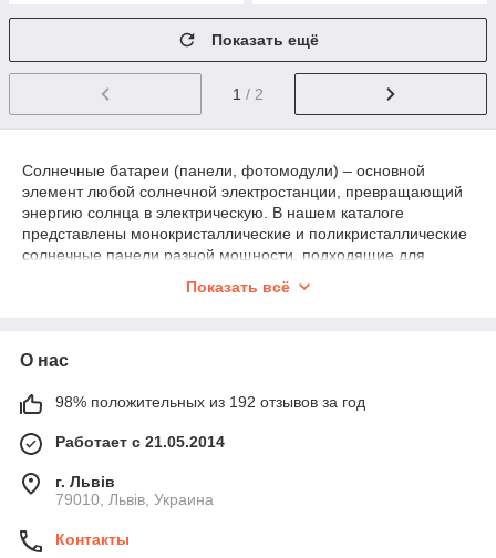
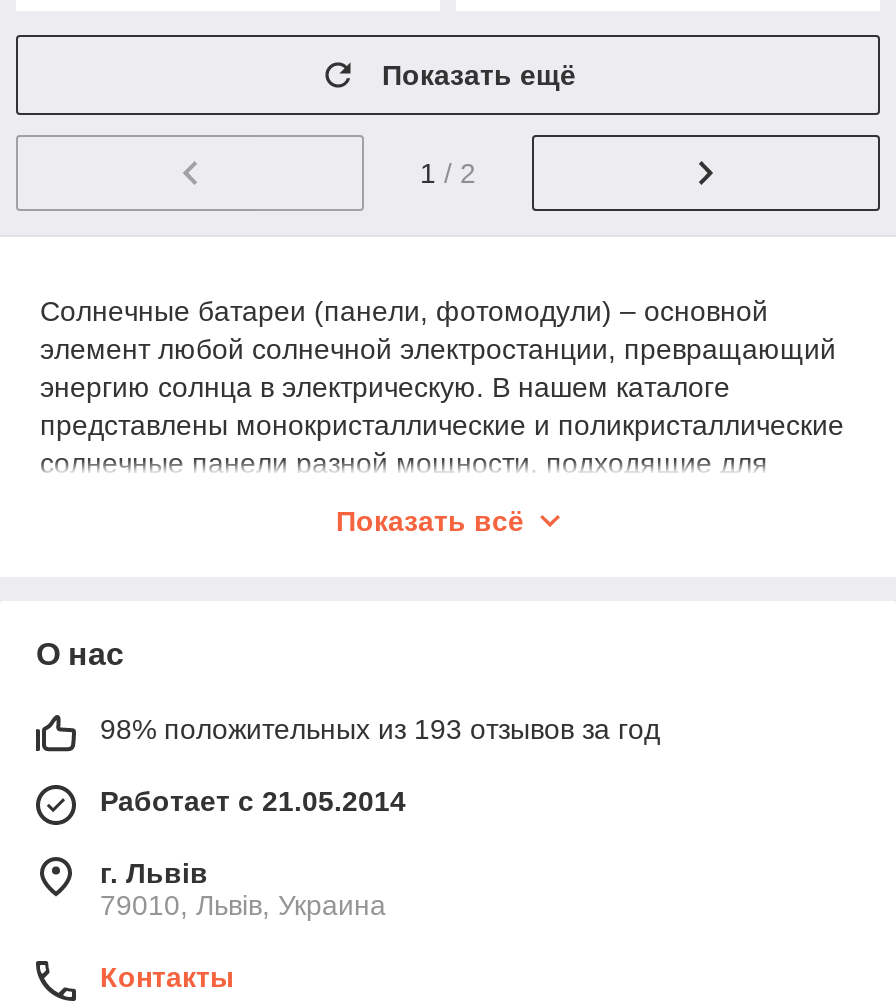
[55,393,365,411] 98% положительных из 192 отзывов за год -> [100,713,660,745] 98% положительных из 193 отзывов за год

